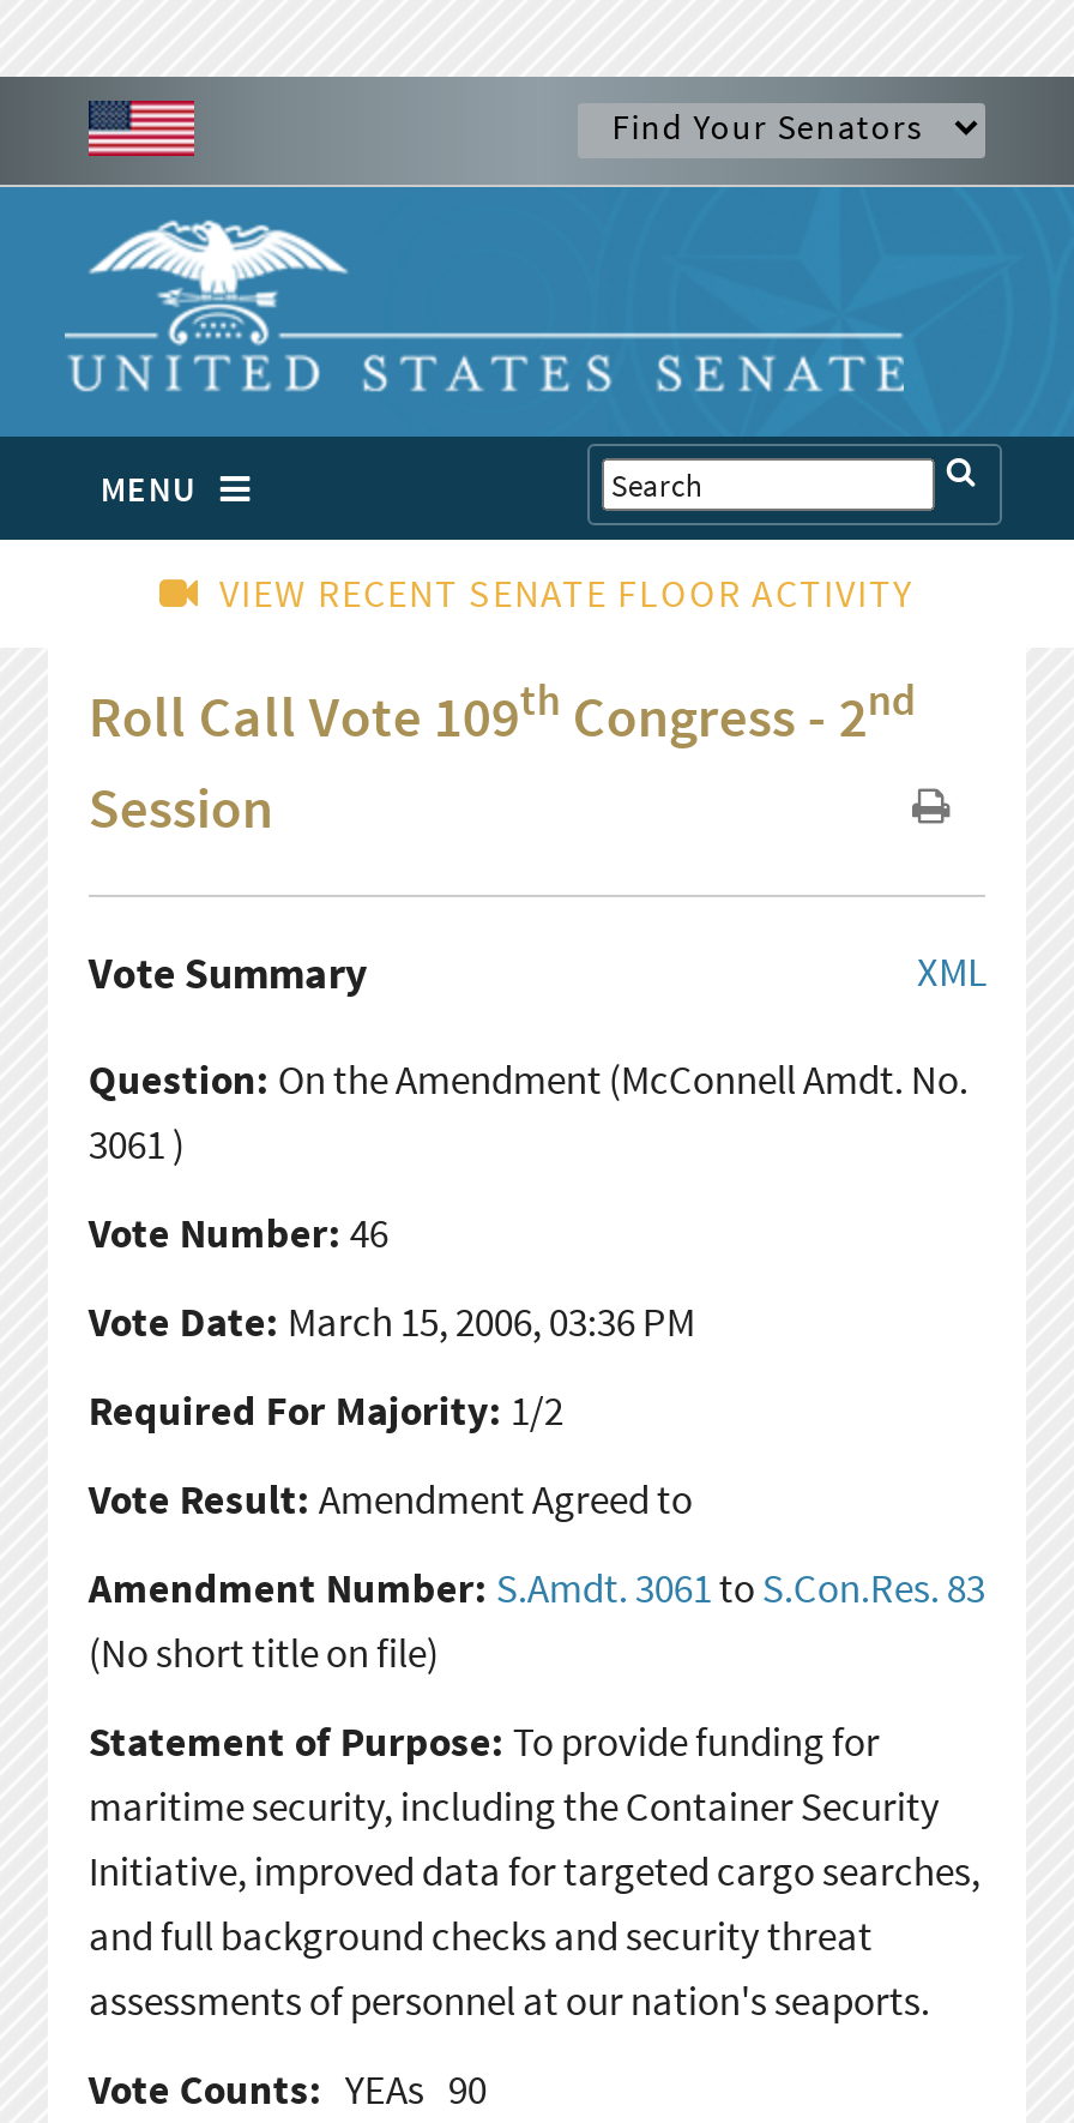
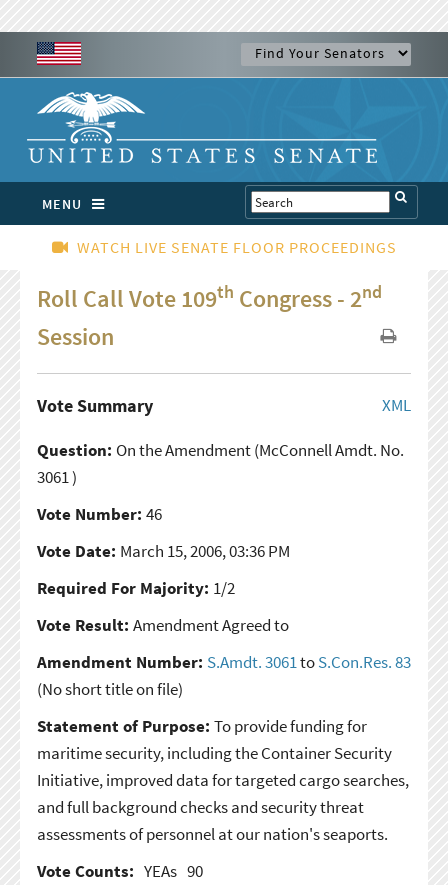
[219,569,915,617] VIEW RECENT SENATE FLOOR ACTIVITY -> [76,237,396,257] WATCH LIVE SENATE FLOOR PROCEEDINGS

